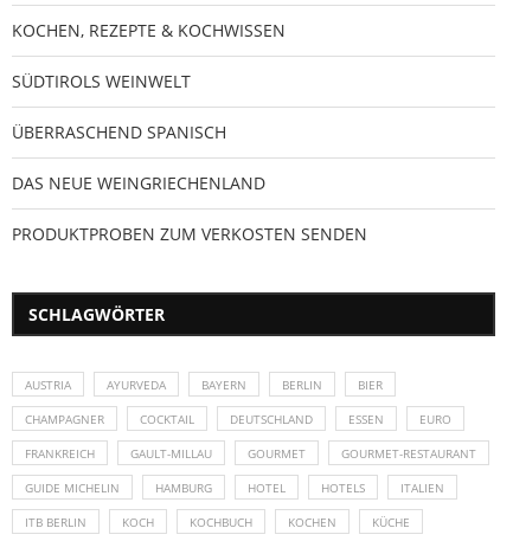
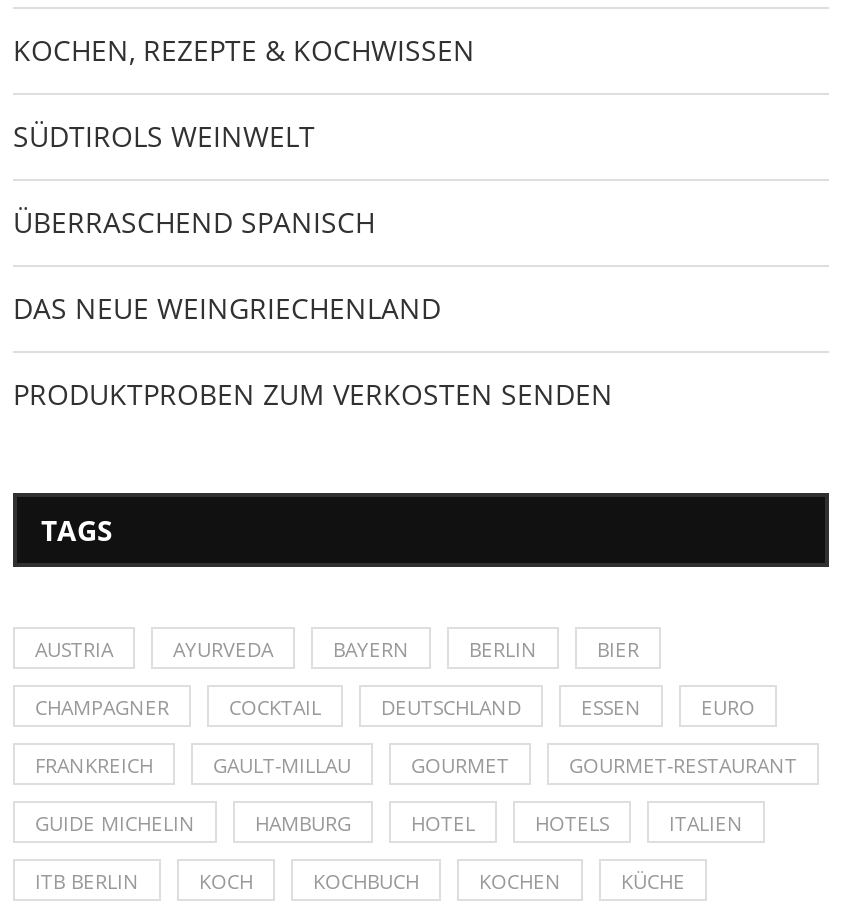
[28,304,165,326] SCHLAGWÖRTER -> [41,512,113,550] TAGS

